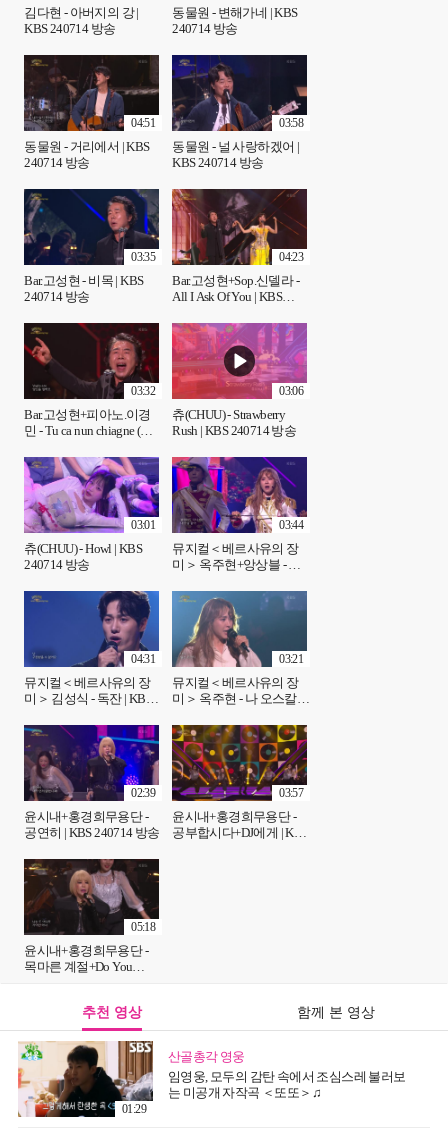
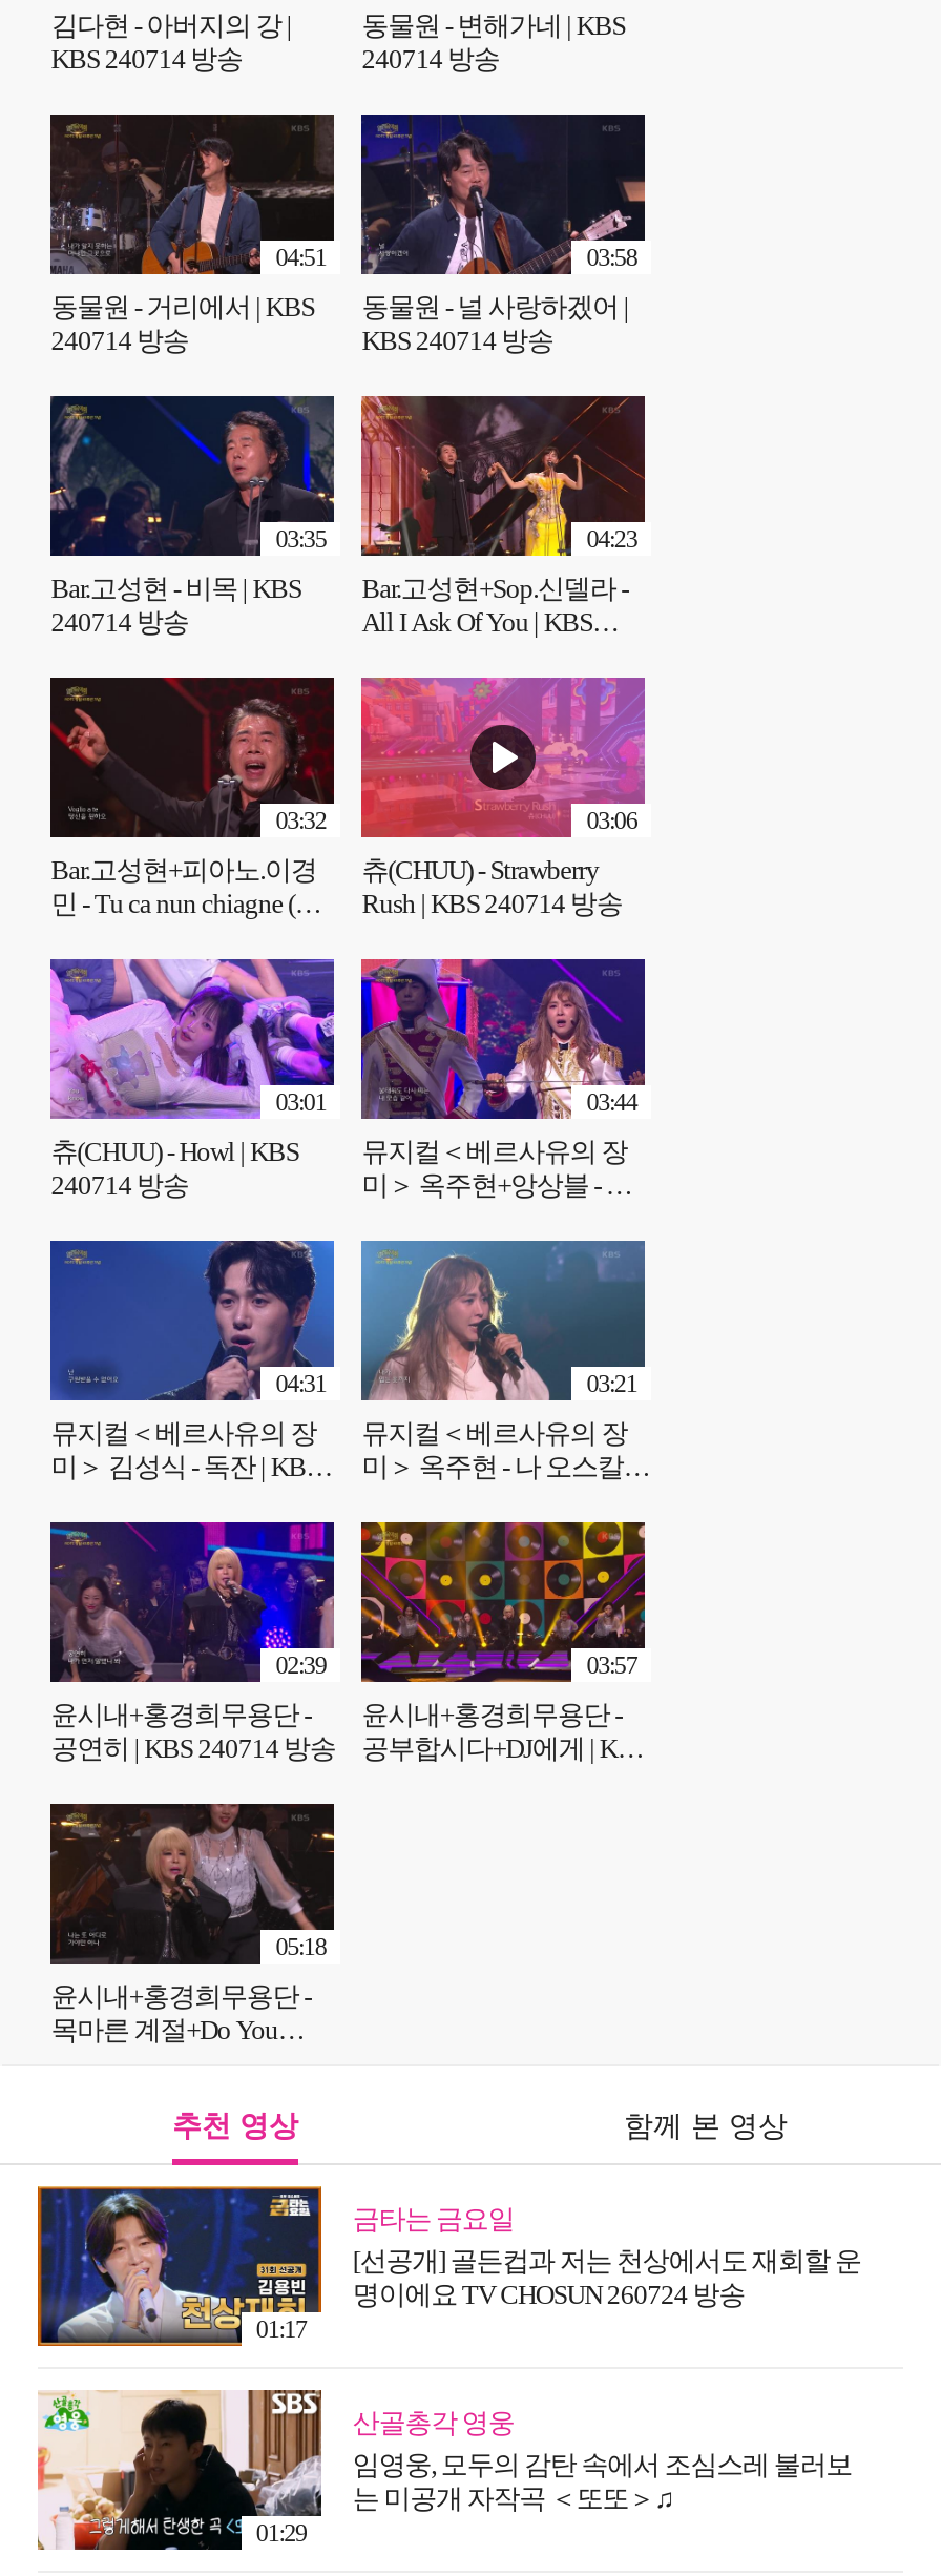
none -> [36,2186,861,2348] [image] | 금타는 금요일 | [선공개] 골든컵과 저는 천상에서도 재회할 운 | 명이에요 TV CHOSUN 260724 방송 | 01:17

